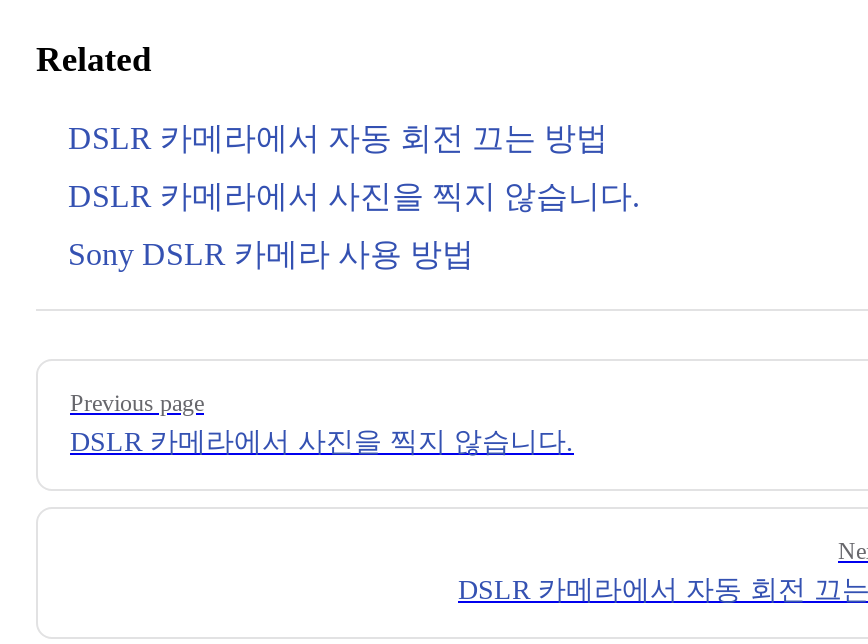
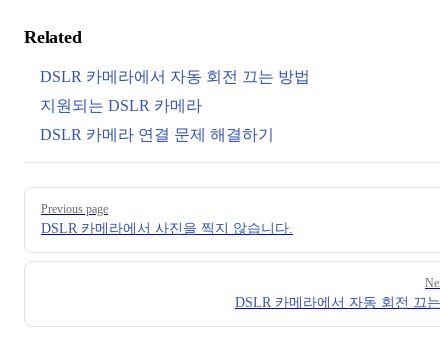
[68,180,640,214] DSLR 카메라에서 사진을 찍지 않습니다. -> [40,97,202,114] 지원되는 DSLR 카메라
[68,238,474,272] Sony DSLR 카메라 사용 방법 -> [40,126,274,143] DSLR 카메라 연결 문제 해결하기

